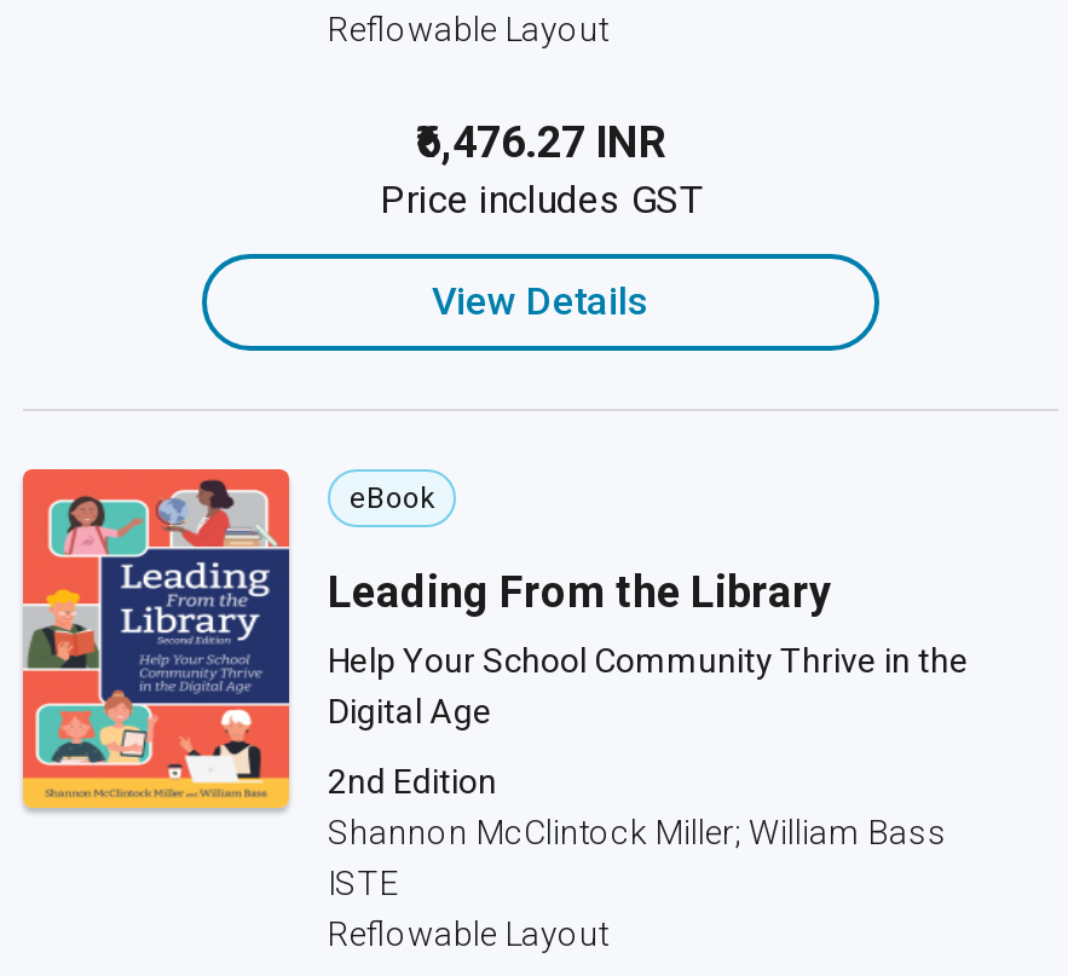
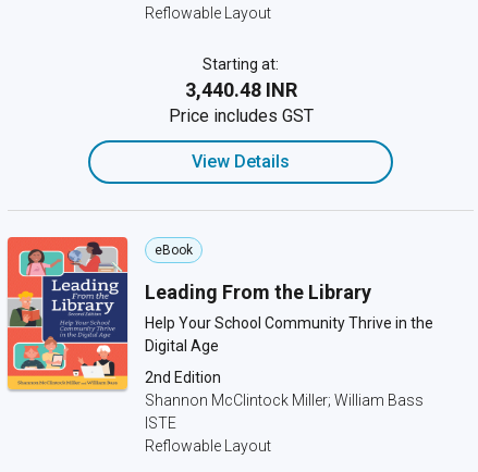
[416,116,665,167] ₹6,476.27 INR -> [185,55,297,101] Starting at: | ₹3,440.48 INR

